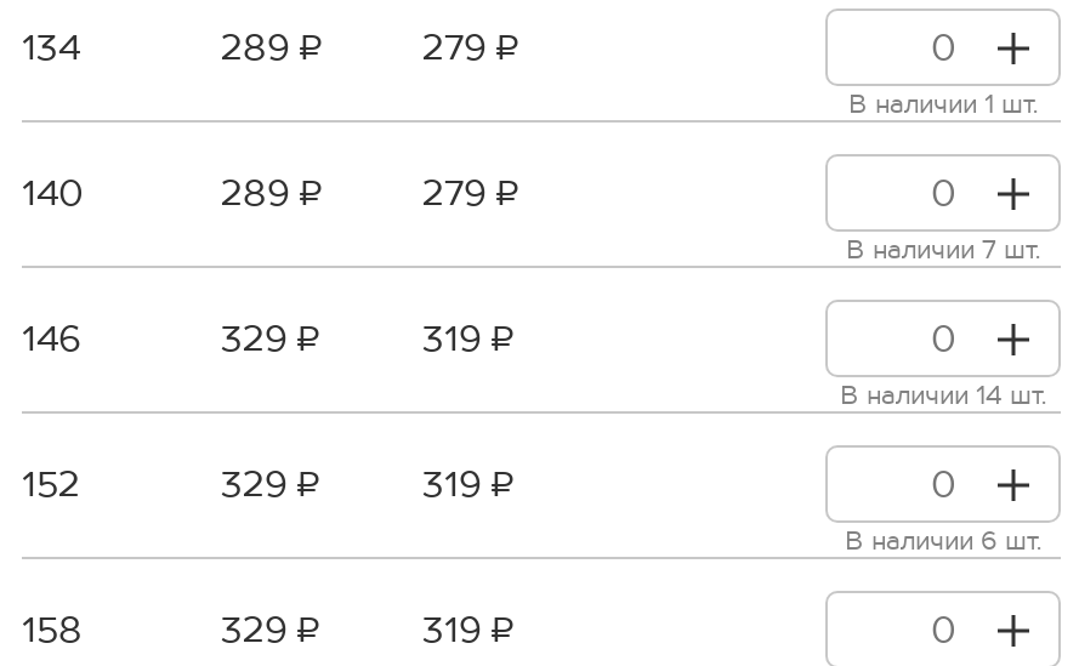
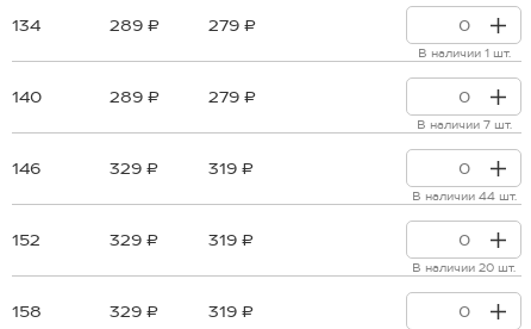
[840,380,1046,409] В наличии 14 шт. -> [411,188,516,203] В наличии 44 шт.
[845,526,1041,555] В наличии 6 шт. -> [412,260,516,274] В наличии 20 шт.

